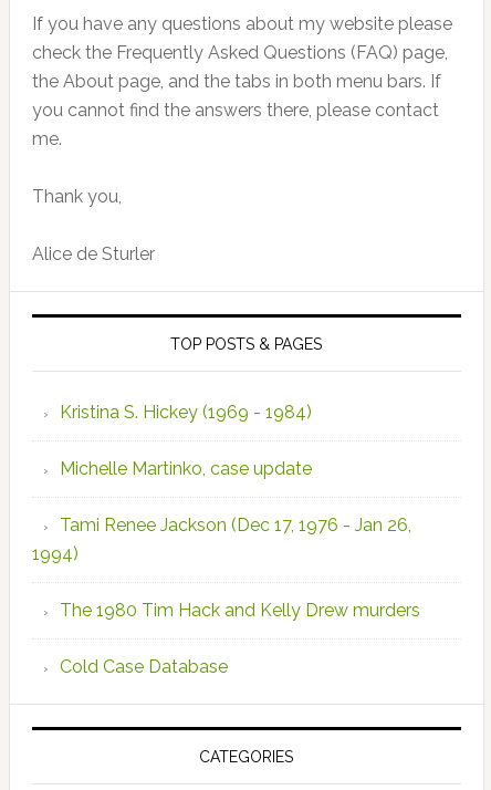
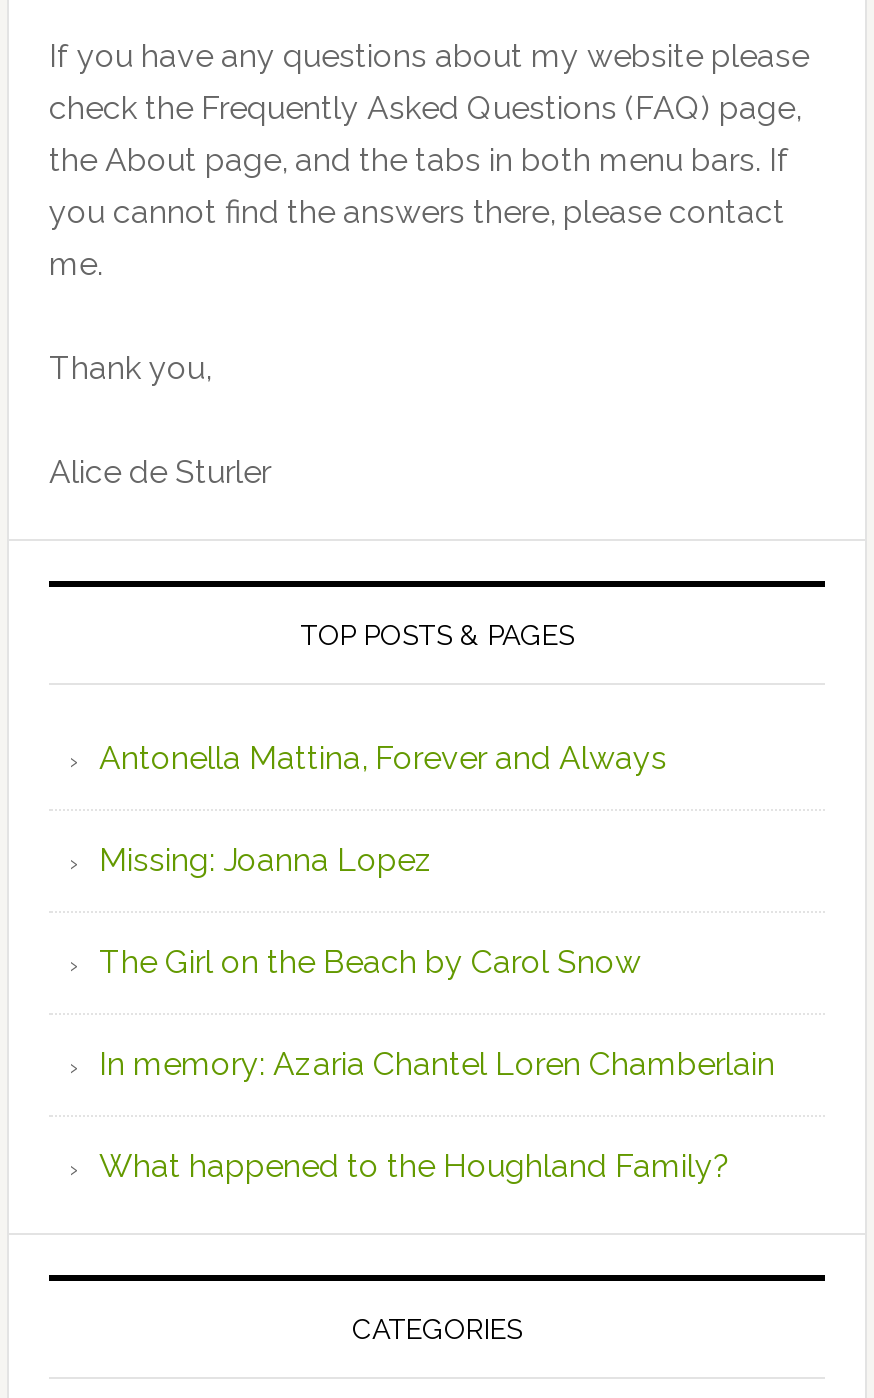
[60,402,312,423] Kristina S. Hickey (1969 - 1984) -> [99,739,667,777] Antonella Mattina, Forever and Always
[60,458,312,479] Michelle Martinko, case update -> [99,841,433,879] Missing: Joanna Lopez
[32,514,411,564] Tami Renee Jackson (Dec 17, 1976 - Jan 26, | 1994) -> [99,943,641,981] The Girl on the Beach by Carol Snow
[60,600,420,621] The 1980 Tim Hack and Kelly Drew murders -> [99,1045,775,1083] In memory: Azaria Chantel Loren Chamberlain
[60,656,228,677] Cold Case Database -> [99,1147,731,1185] What happened to the Houghland Family?

